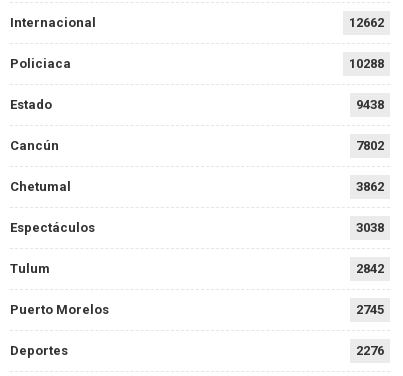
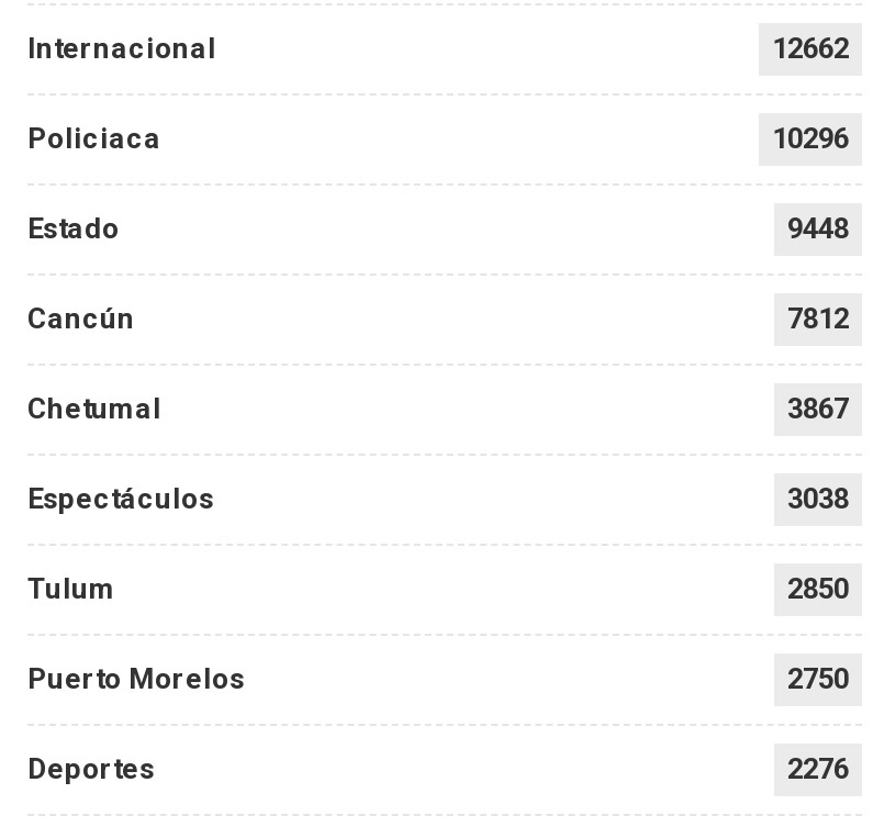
[349,56,384,71] 10288 -> [772,123,849,156] 10296
[356,97,384,112] 9438 -> [787,213,849,246] 9448
[356,138,384,153] 7802 -> [787,303,849,336] 7812
[356,179,384,194] 3862 -> [787,393,849,426] 3867
[356,261,384,276] 2842 -> [787,573,849,606] 2850
[356,302,384,317] 2745 -> [787,663,849,696] 2750

